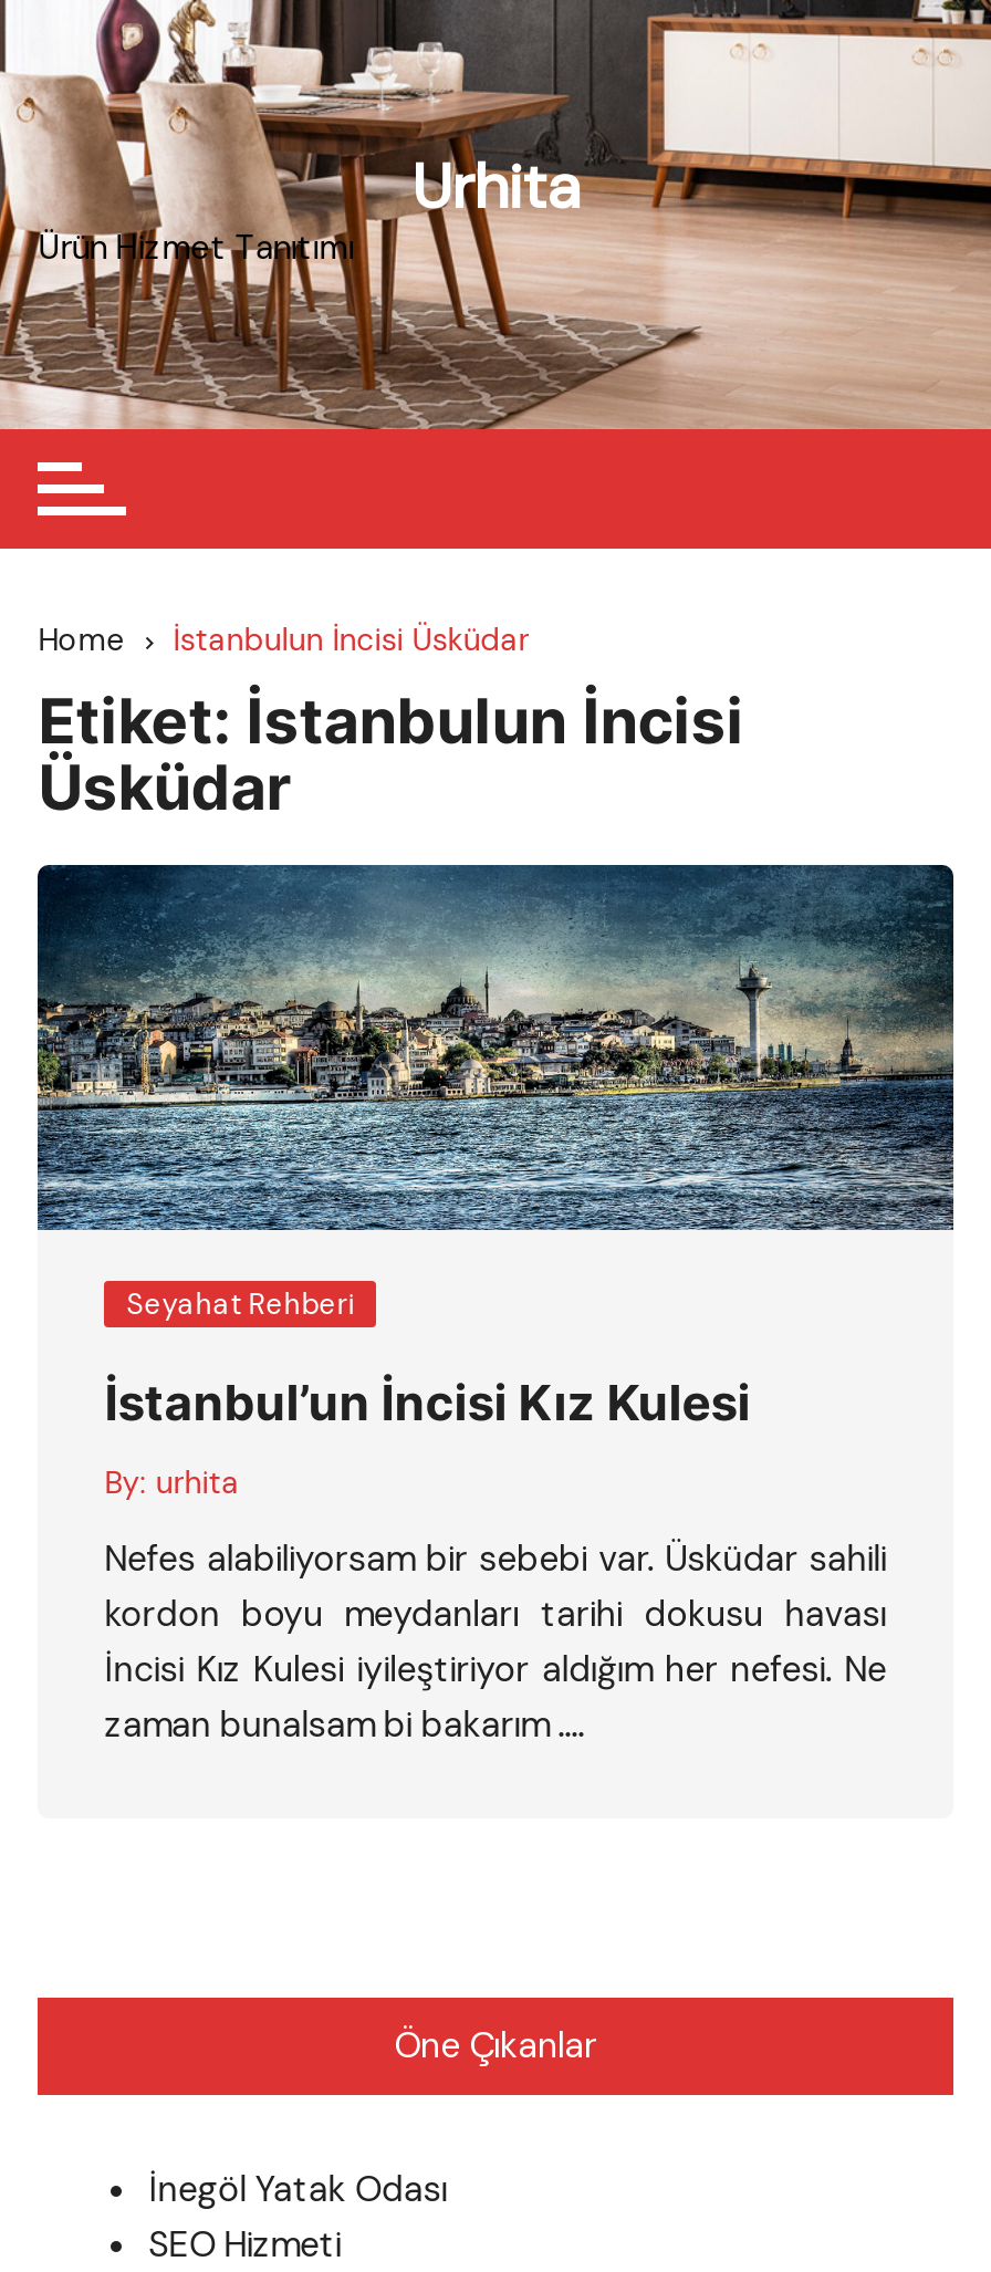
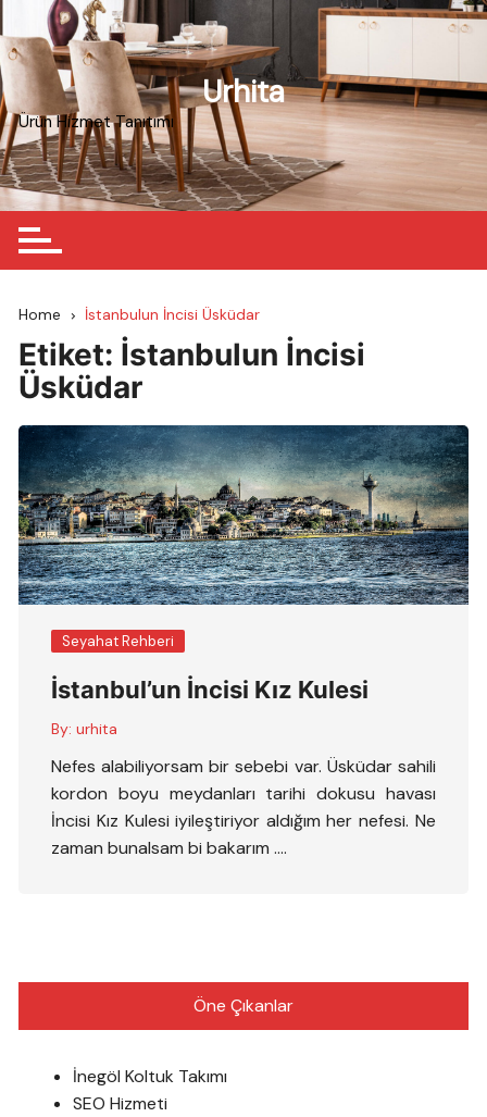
[149,2165,447,2211] İnegöl Yatak Odası -> [73,1064,227,1087] İnegöl Koltuk Takımı

